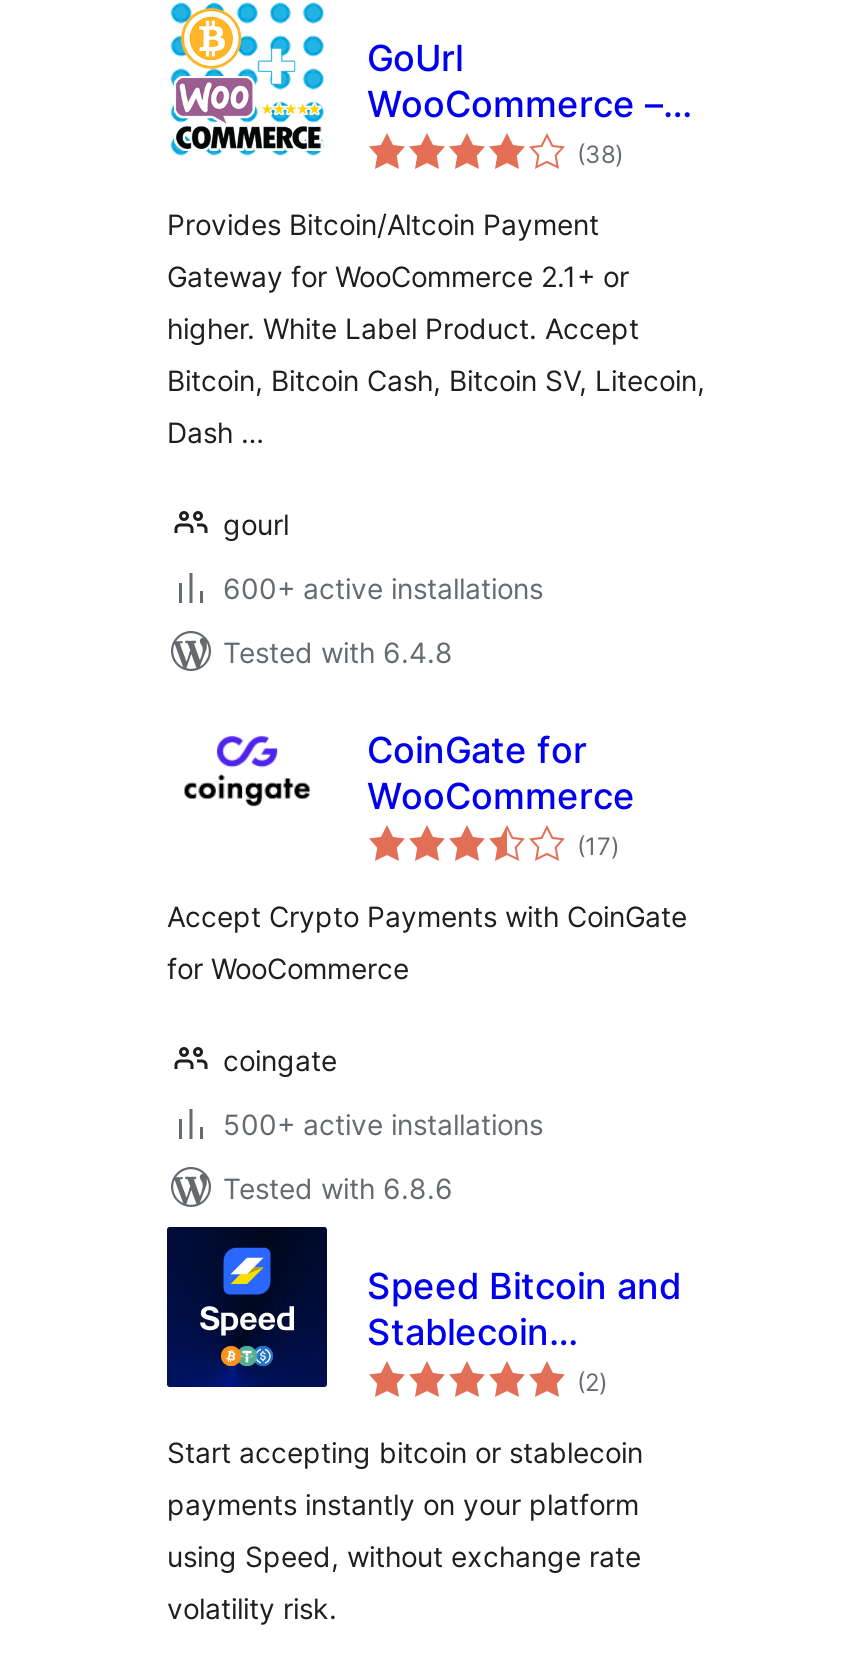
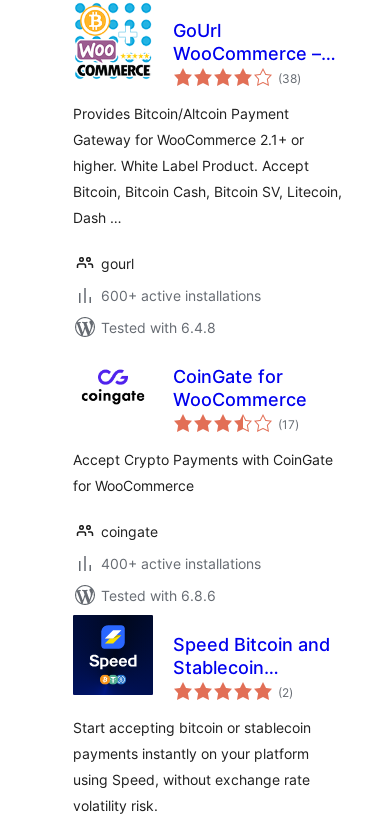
[223,1107,543,1141] 500+ active installations -> [101,555,261,572] 400+ active installations

